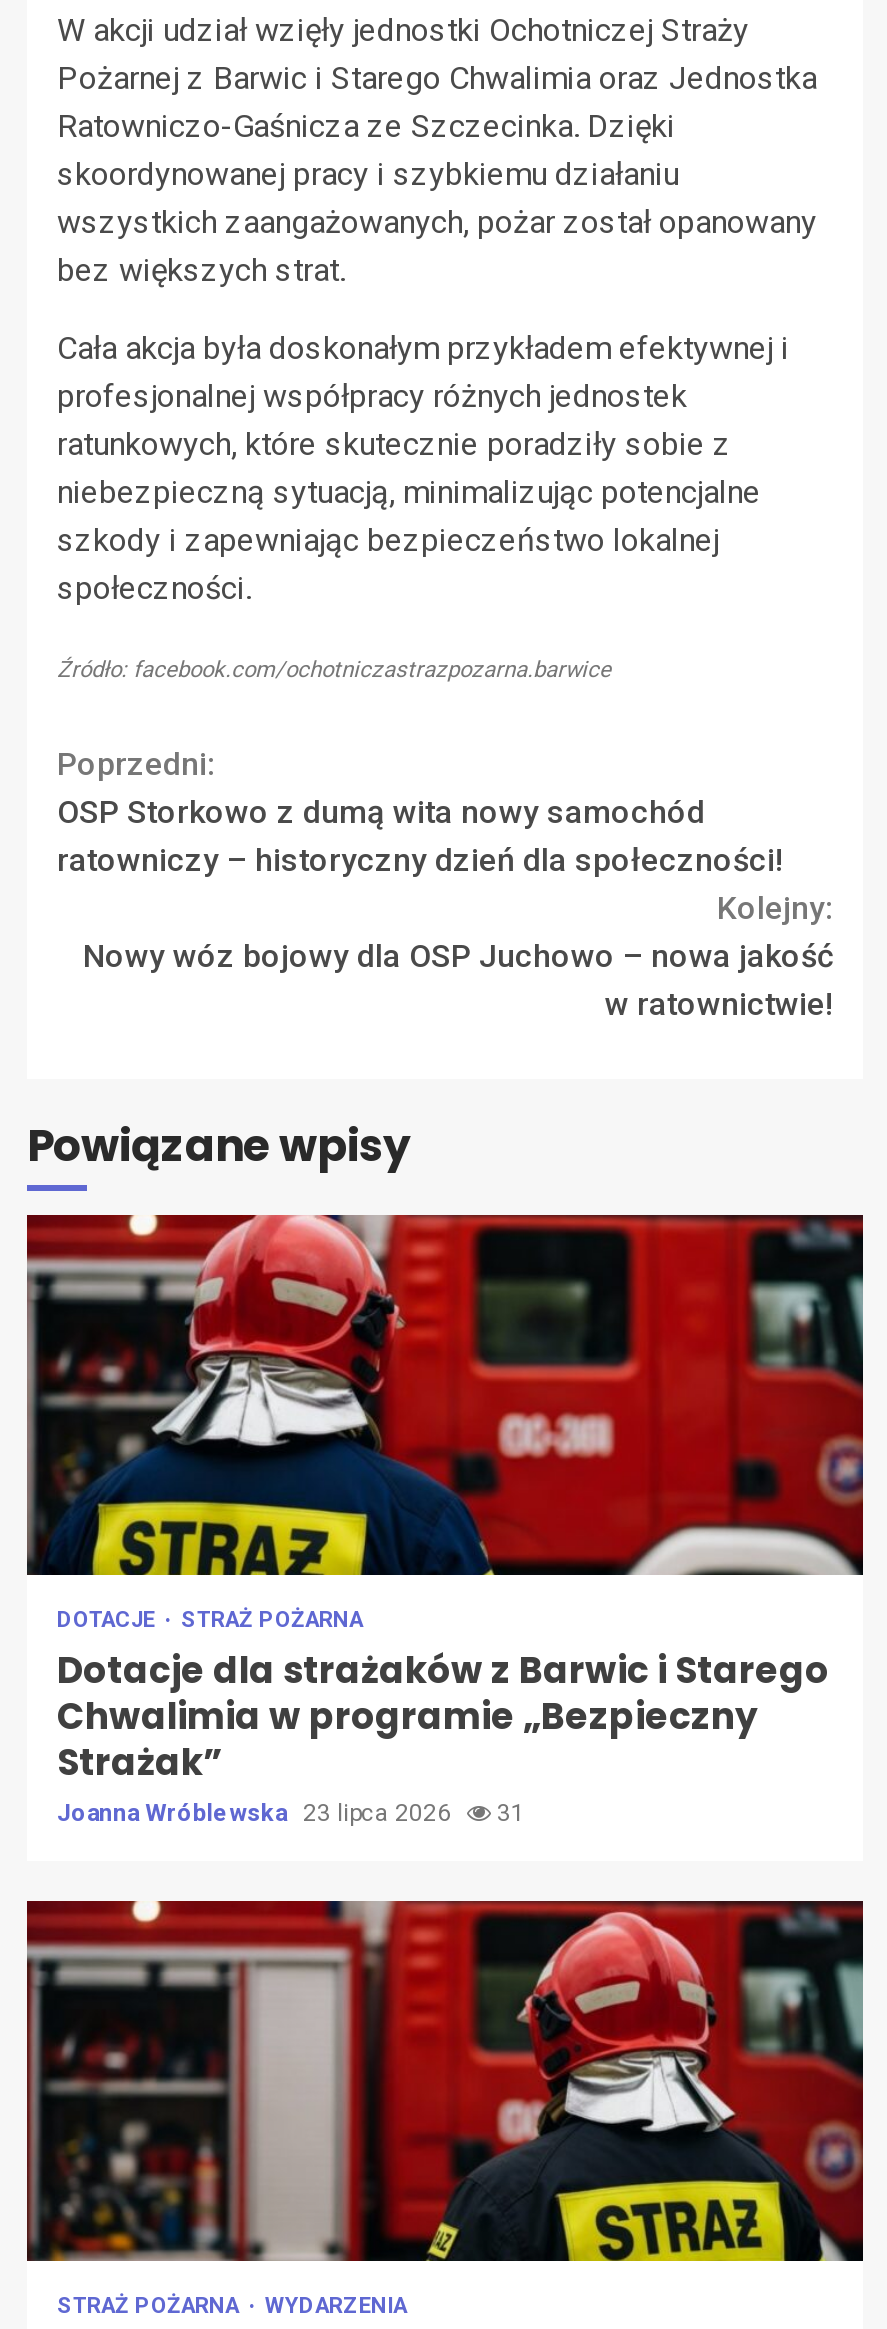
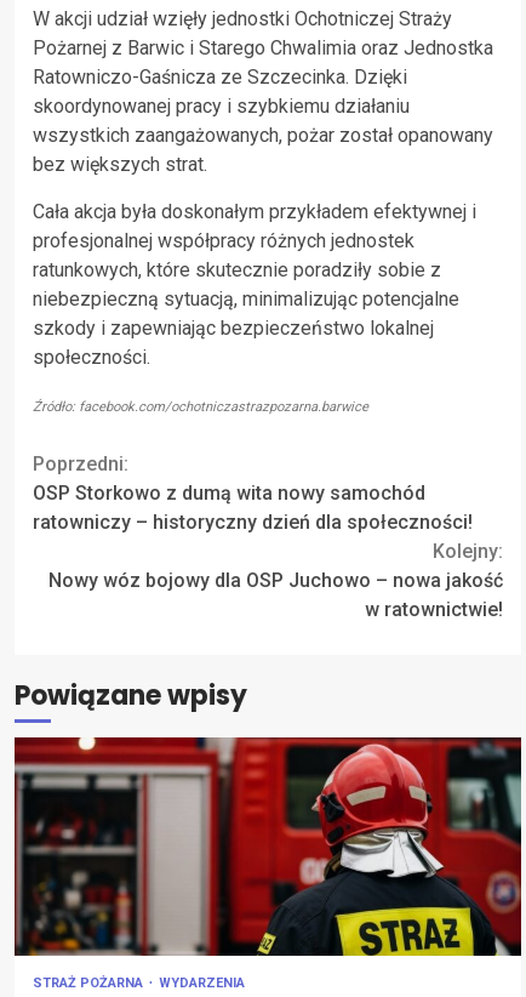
[27,1215,863,1827] [image] | DOTACJE | STRAŻ POŻARNA | Dotacje dla strażaków z Barwic i Starego | Chwalimia w programie „Bezpieczny | Strażak” | Joanna Wróblewska 23 lipca 2026 | 31 -> none

